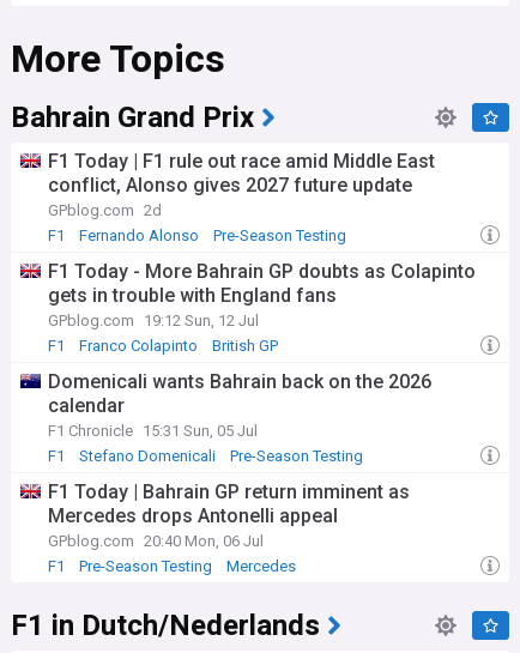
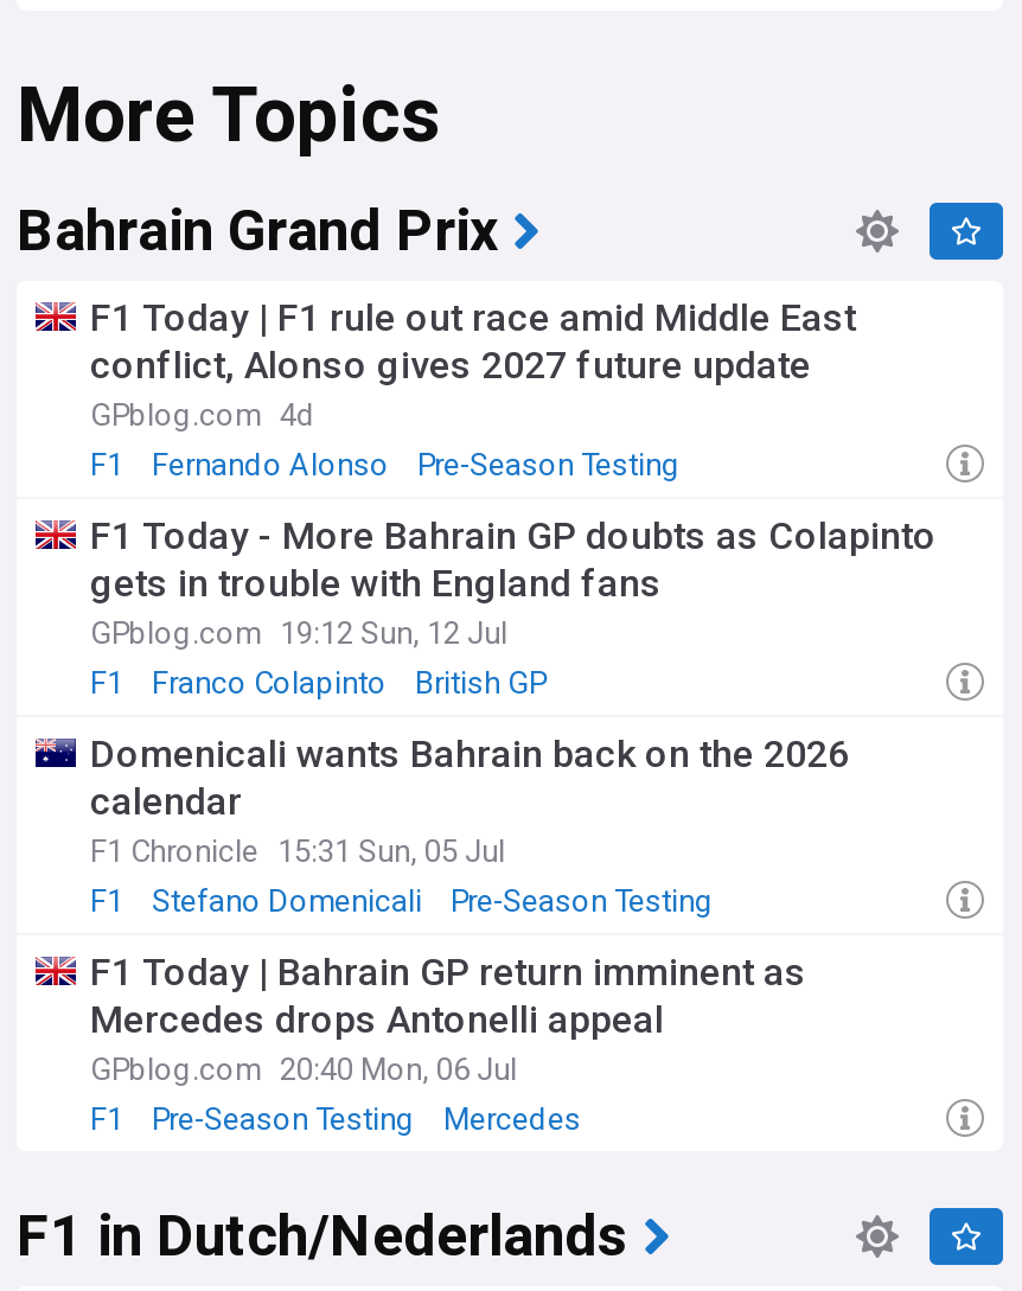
[48,201,162,219] GPblog.com 2d -> [90,397,315,433] GPblog.com 4d

